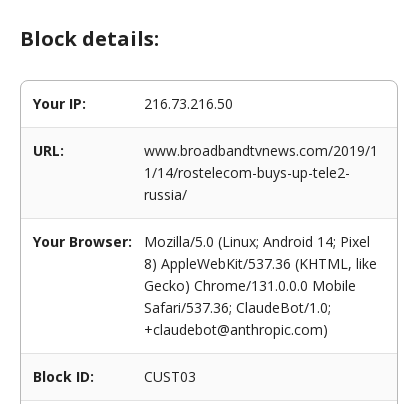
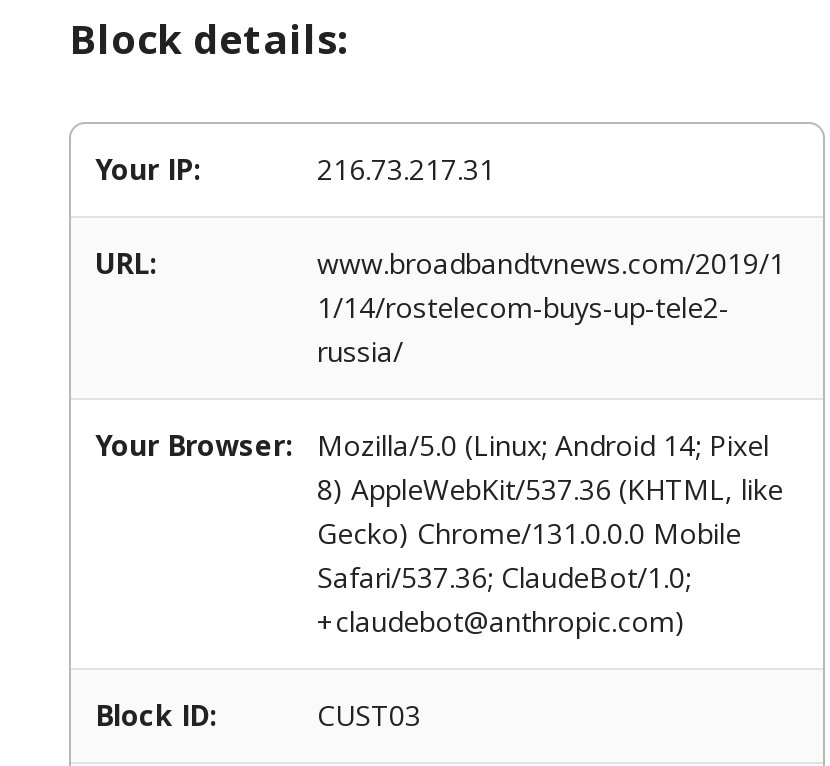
[144,94,233,113] 216.73.216.50 -> [317,150,495,188] 216.73.217.31

